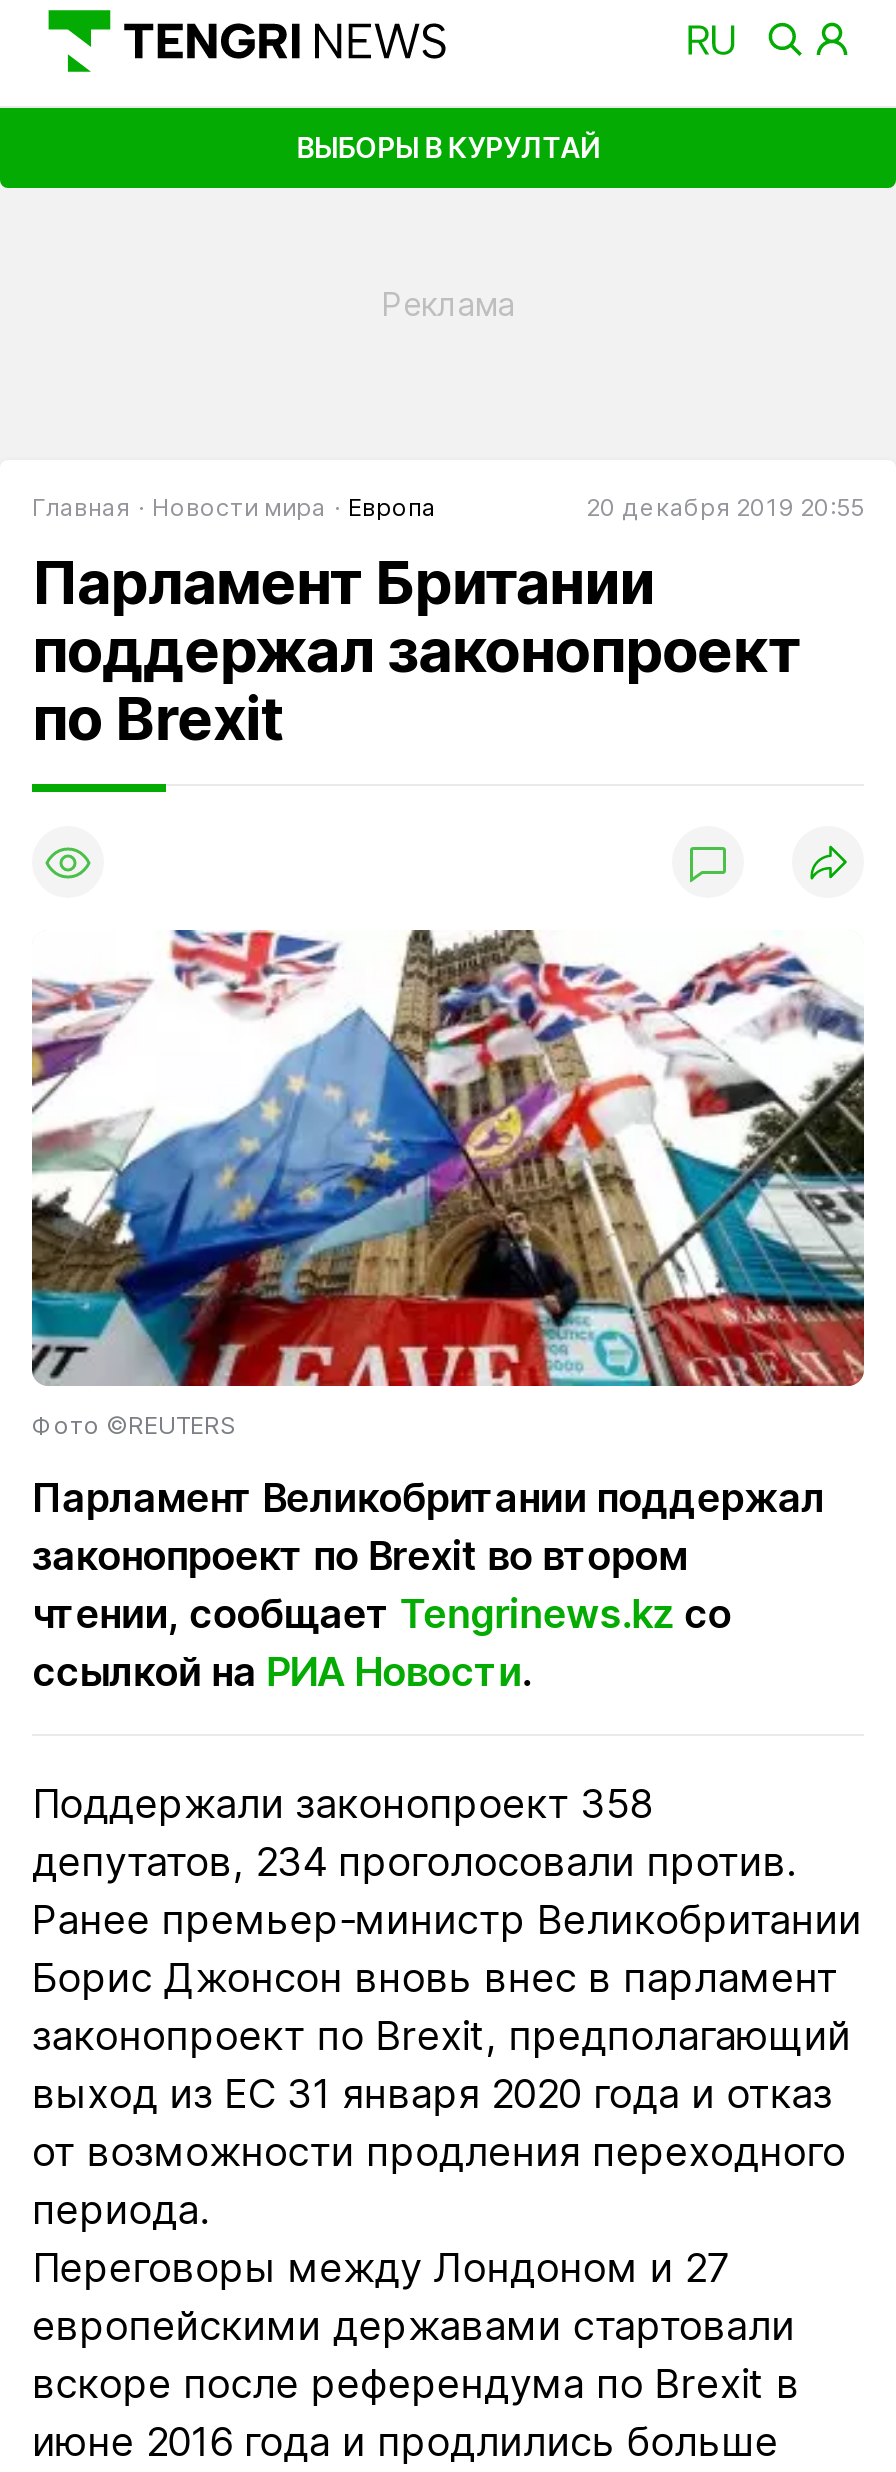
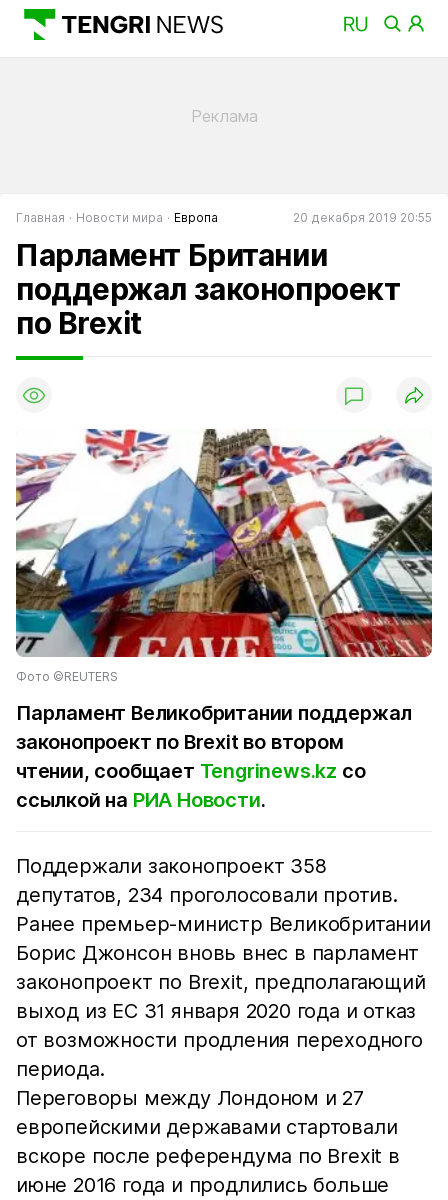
[296,129,600,163] ВЫБОРЫ В КУРУЛТАЙ -> none

